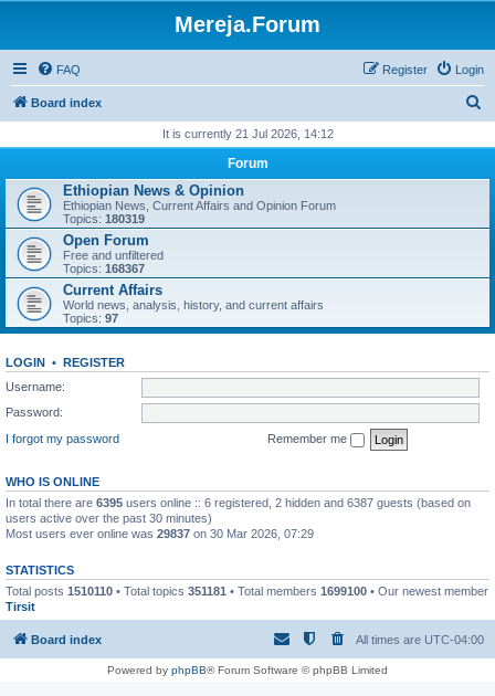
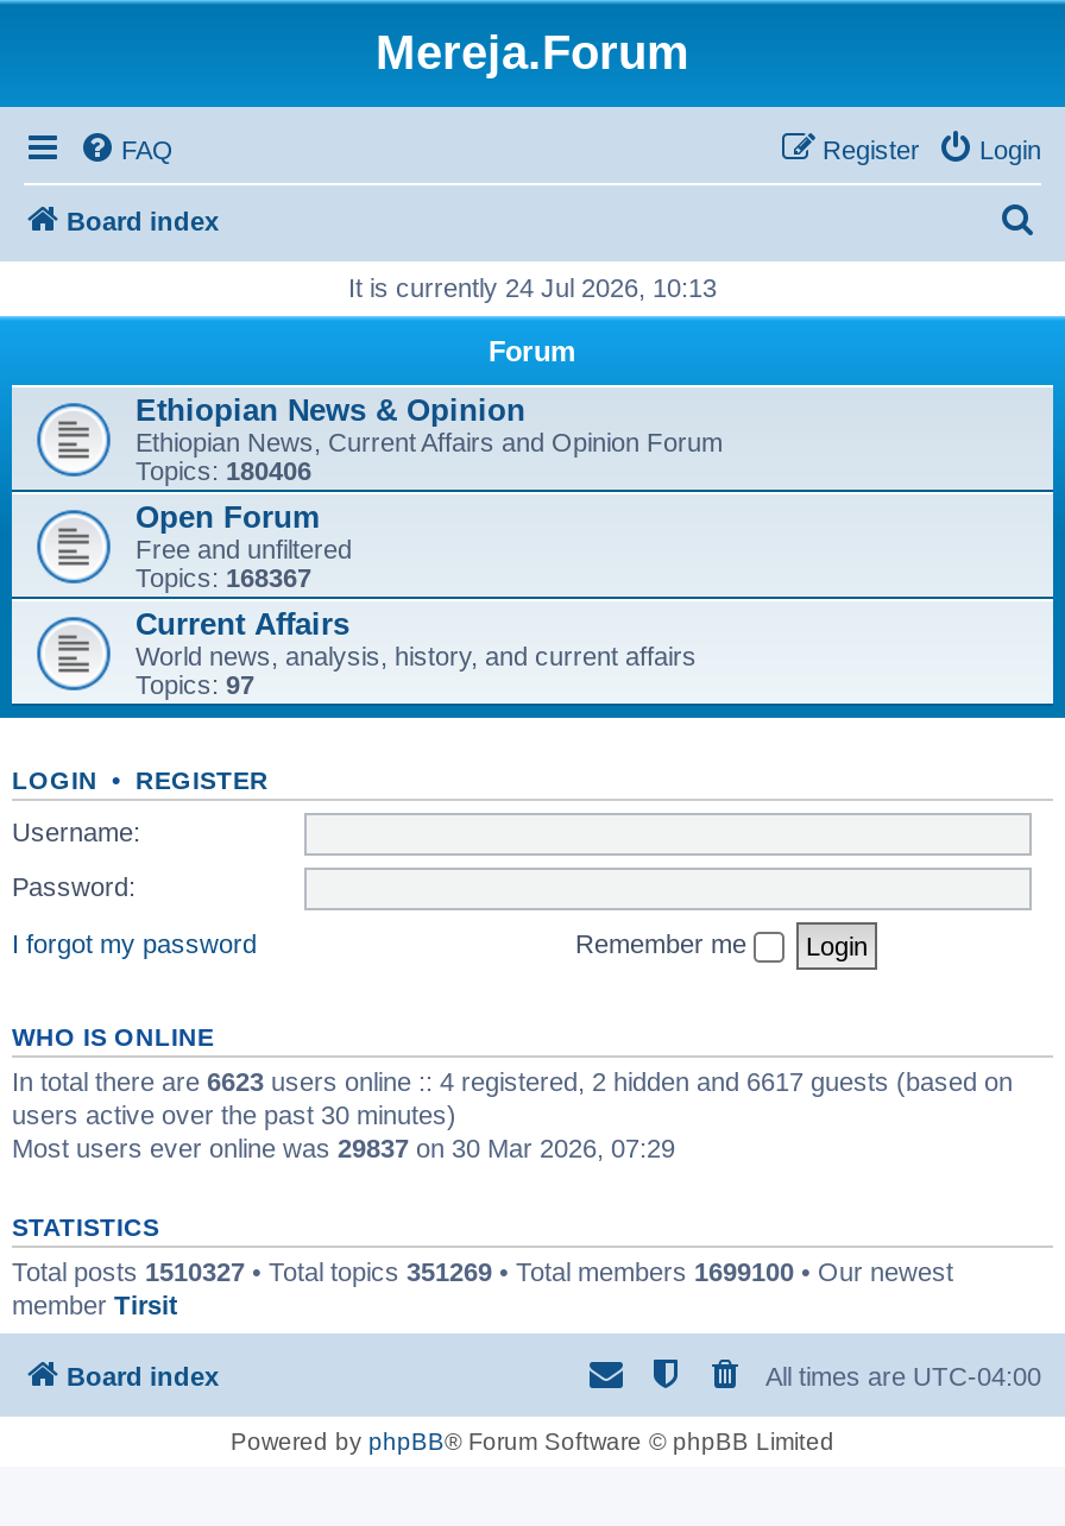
[162,127,333,140] It is currently 21 Jul 2026, 14:12 -> [348,273,717,302] It is currently 24 Jul 2026, 10:13
[63,212,145,225] Topics: 180319 -> [136,456,311,485] Topics: 180406
[6,495,471,509] In total there are 6395 users online :: 6 registered, 2 hidden and 6387 guests (based on -> [12,1066,1013,1095] In total there are 6623 users online :: 4 registered, 2 hidden and 6617 guests (based on
[6,584,488,613] Total posts 1510110 • Total topics 351181 • Total members 1699100 • Our newest member | Tirsit -> [12,1256,953,1318] Total posts 1510327 • Total topics 351269 • Total members 1699100 • Our newest | member Tirsit

